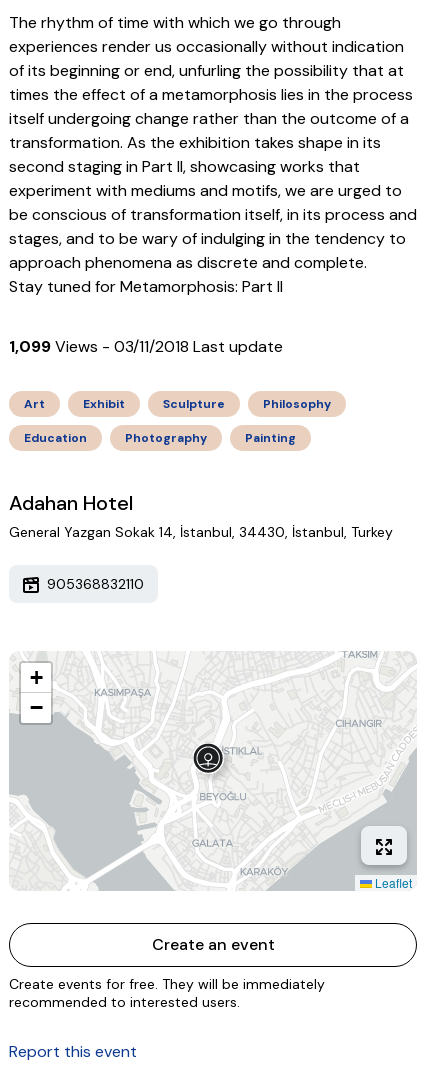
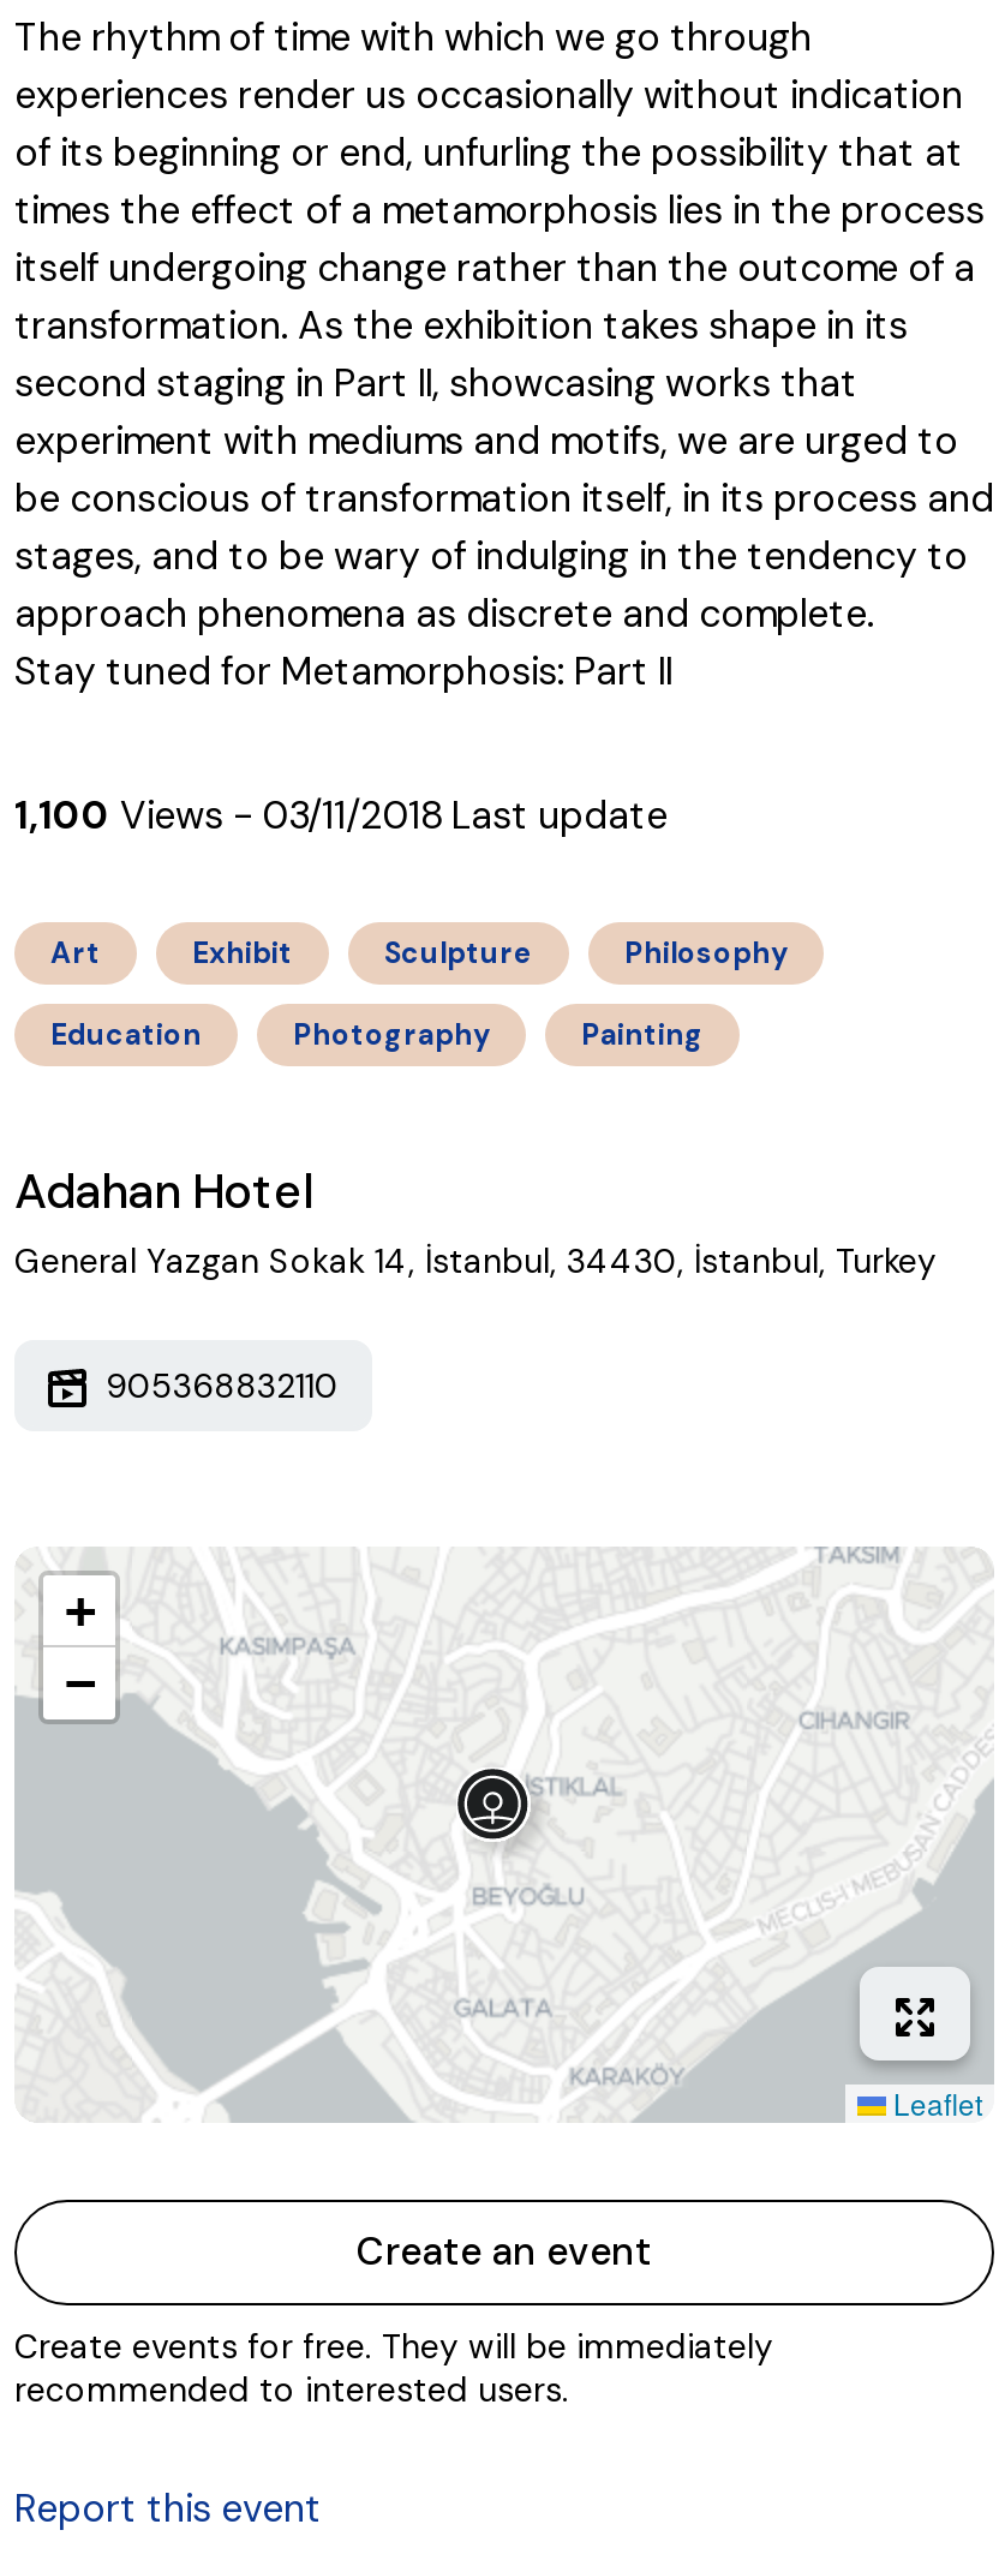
[9,336,283,357] 1,099 Views - 03/11/2018 Last update -> [14,790,668,840] 1,100 Views - 03/11/2018 Last update

